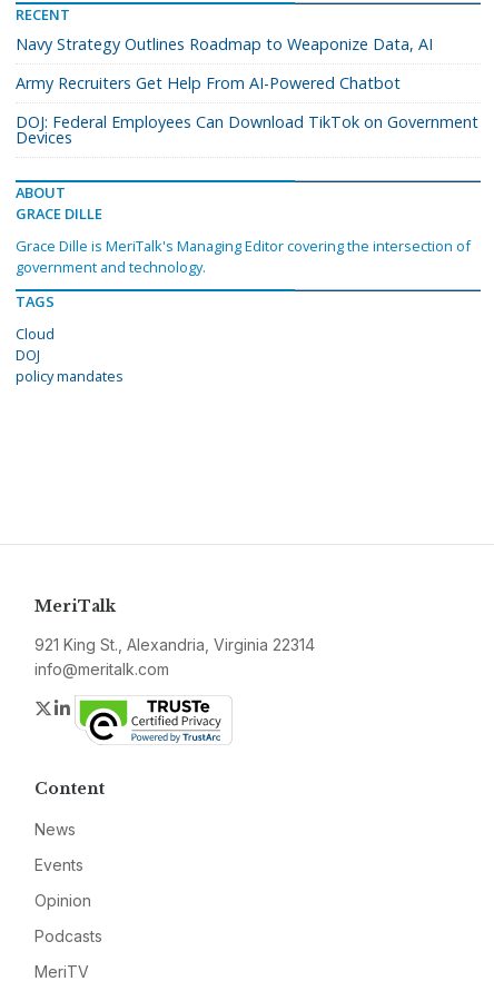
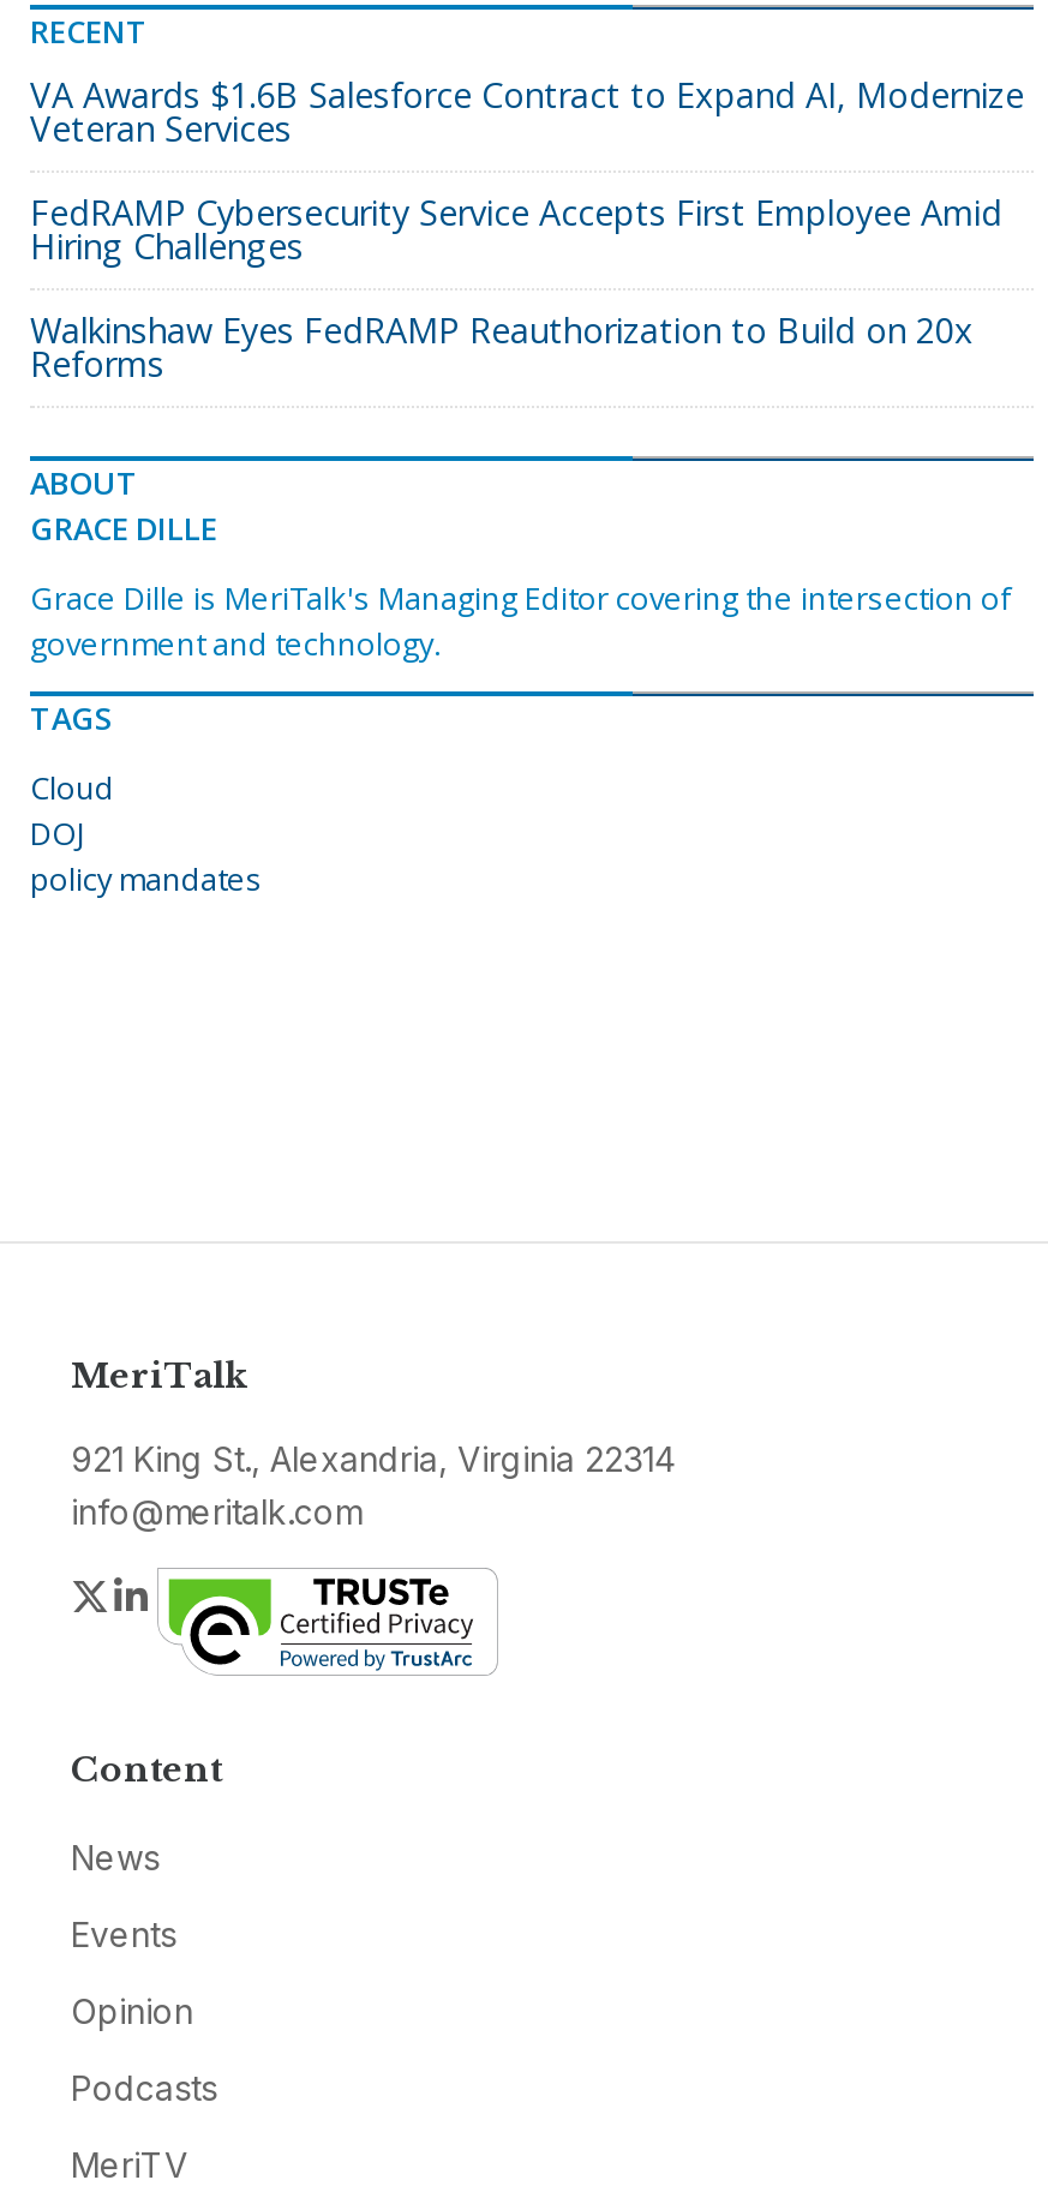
[16,33,433,54] Navy Strategy Outlines Roadmap to Weaponize Data, AI -> [30,71,1024,150] VA Awards $1.6B Salesforce Contract to Expand AI, Modernize | Veteran Services
[16,72,401,93] Army Recruiters Get Help From AI-Powered Chatbot -> [30,189,1002,268] FedRAMP Cybersecurity Service Accepts First Employee Amid | Hiring Challenges
[16,111,478,147] DOJ: Federal Employees Can Download TikTok on Government | Devices -> [30,306,974,386] Walkinshaw Eyes FedRAMP Reauthorization to Build on 20x | Reforms

